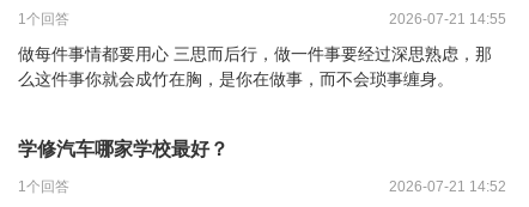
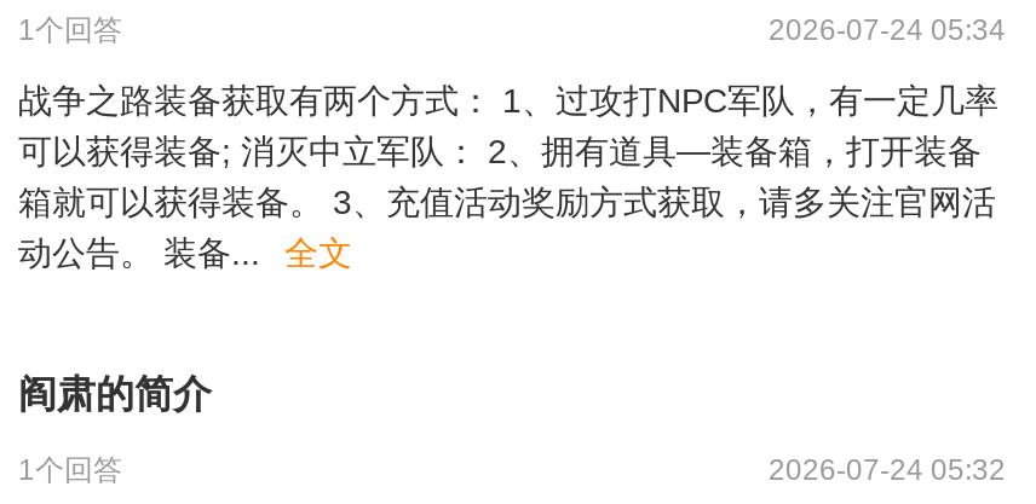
[389,11,506,28] 2026-07-21 14:55 -> [769,13,1006,47] 2026-07-24 05:34
[18,44,492,89] 做每件事情都要用心 三思而后行，做一件事要经过深思熟虑，那 | 么这件事你就会成竹在胸，是你在做事，而不会琐事缠身。 -> [18,81,998,272] 战争之路装备获取有两个方式： 1、过攻打NPC军队，有一定几率 | 可以获得装备; 消灭中立军队： 2、拥有道具—装备箱，打开装备 | 箱就可以获得装备。 3、充值活动奖励方式获取，请多关注官网活 | 动公告。 装备... | 全文
[18,139,229,159] 学修汽车哪家学校最好？ -> [18,373,212,415] 阎肃的简介
[389,178,506,195] 2026-07-21 14:52 -> [769,453,1006,487] 2026-07-24 05:32

